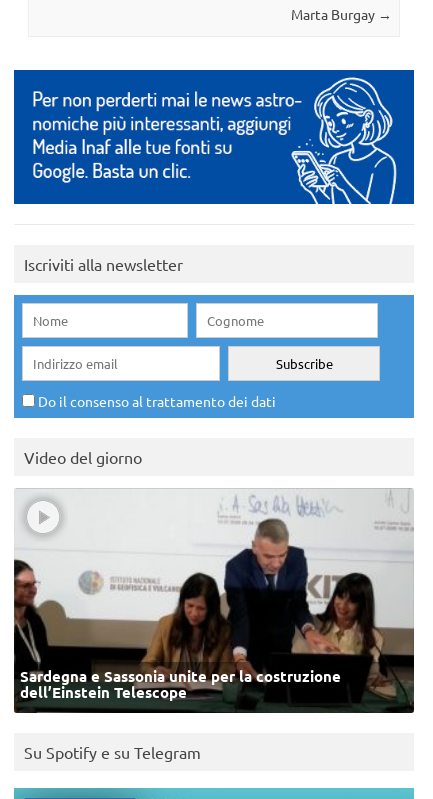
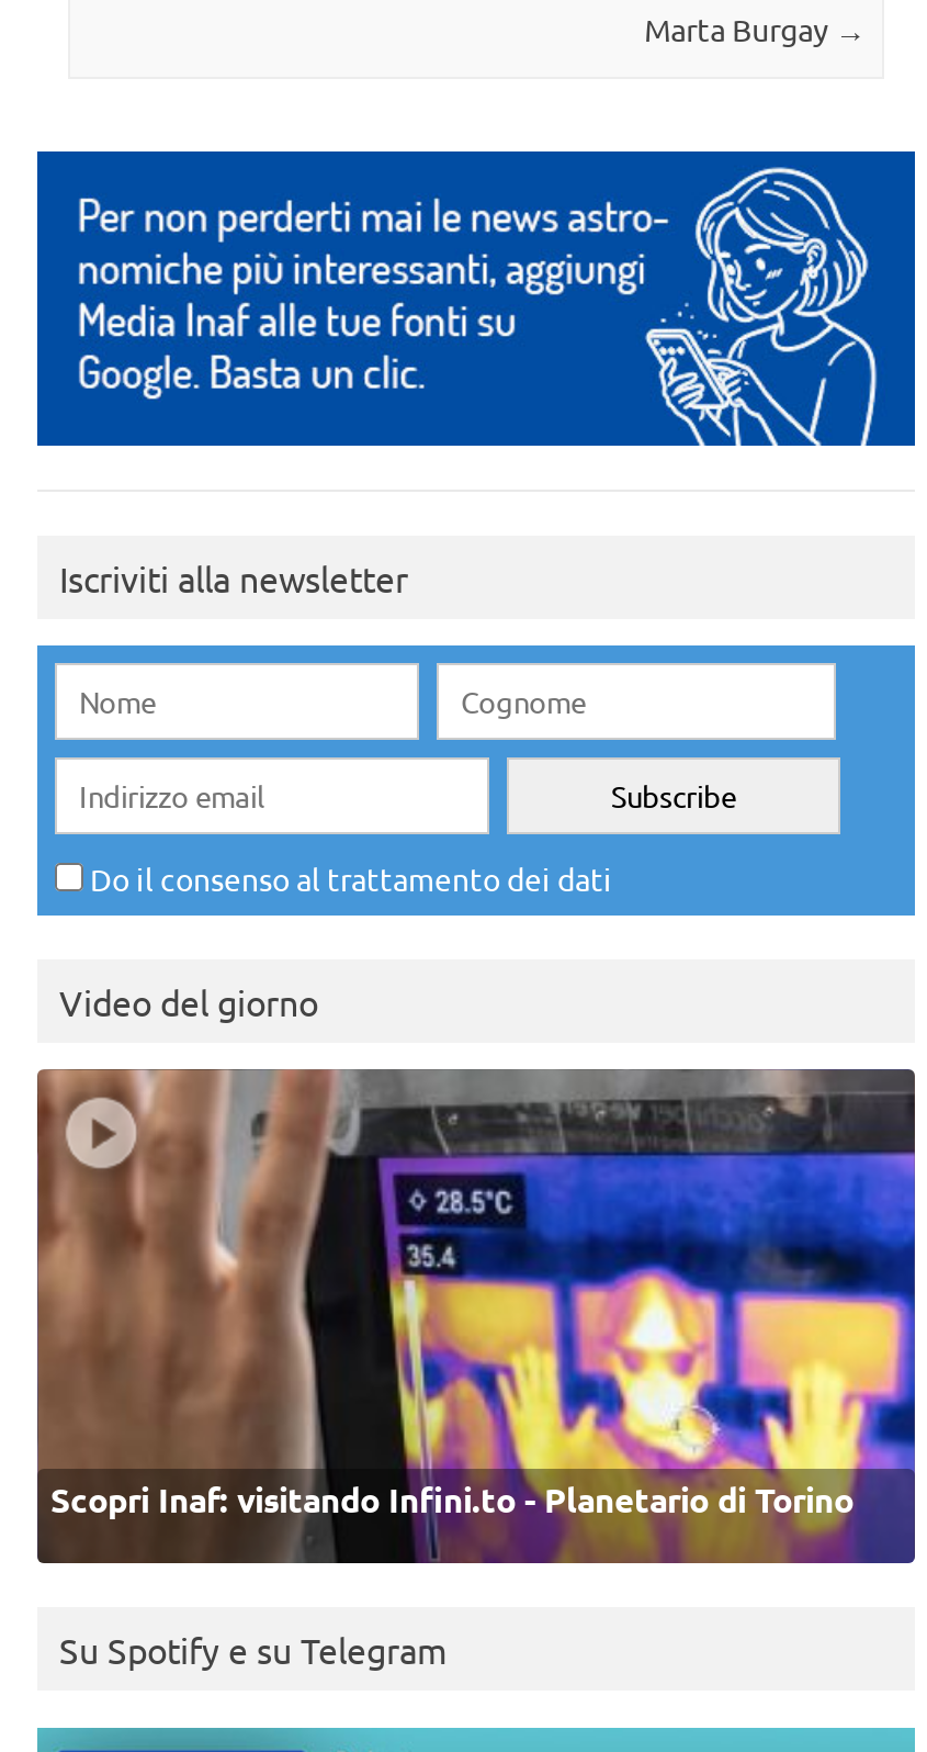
[13,489,415,714] [image] | Sardegna e Sassonia unite per la costruzione | dell’Einstein Telescope -> [35,1069,917,1565] [image] | Scopri Inaf: visitando Infini.to - Planetario di Torino

